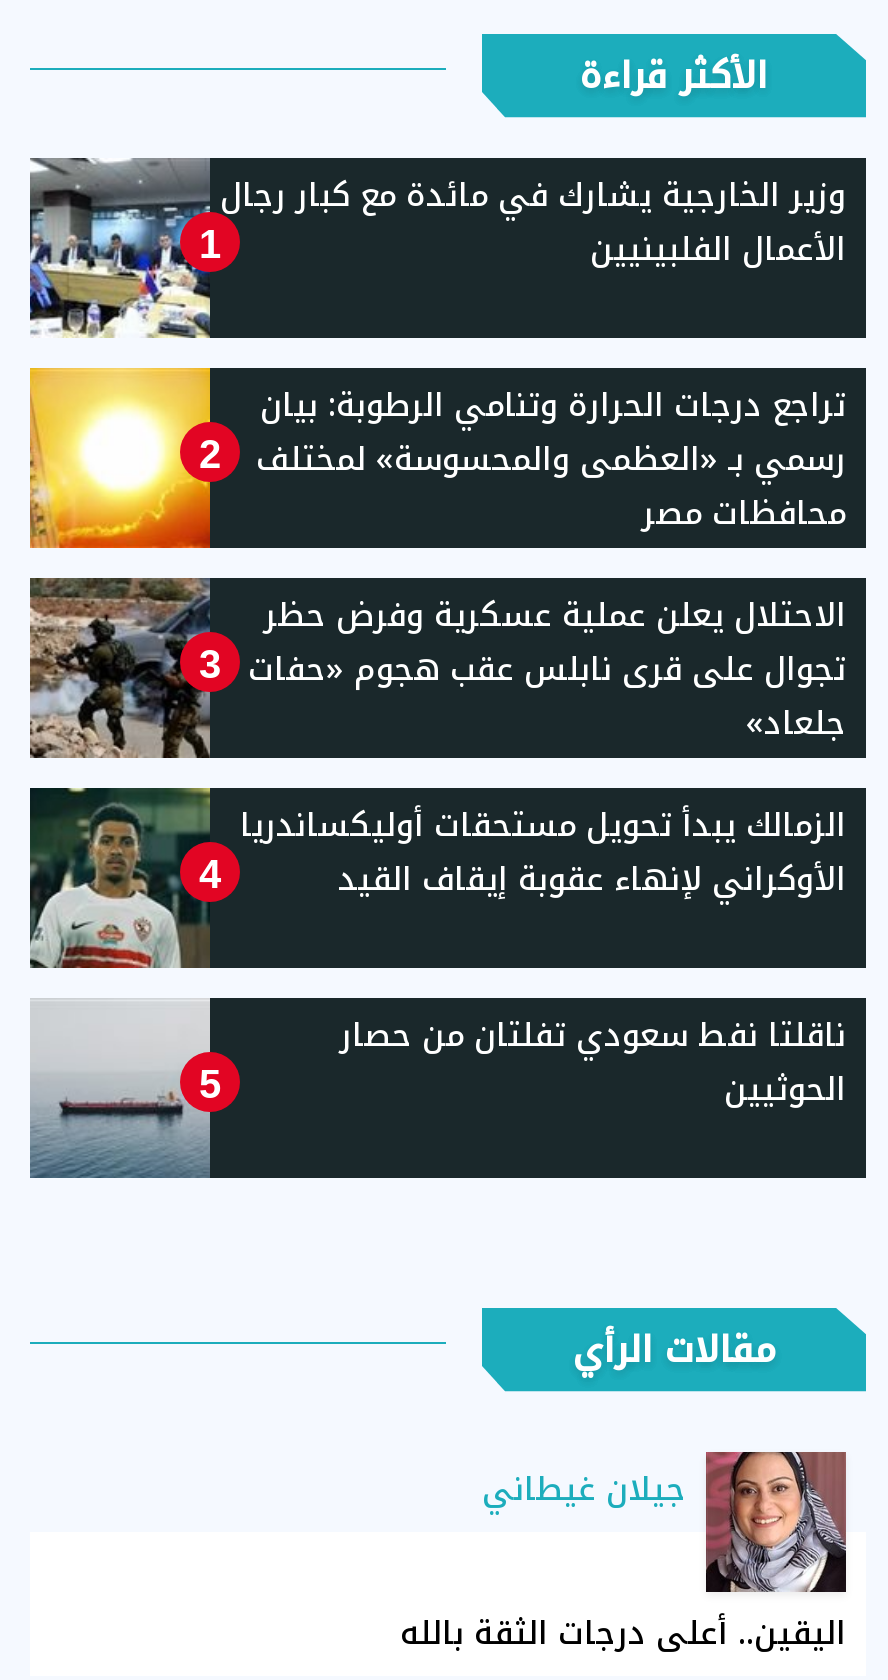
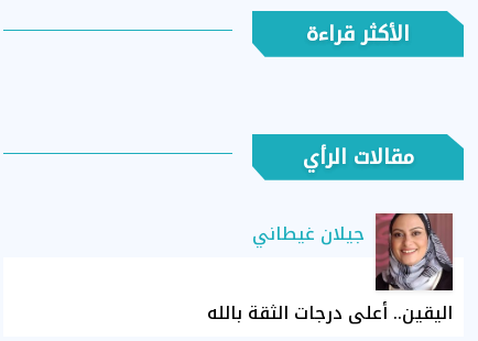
[199,163,846,475] وزير الخارجية يشارك في مائدة مع كبار رجال | الأعمال الفلبينيين | 2 -> none
[199,221,221,265] 1 -> none
[199,373,846,685] تراجع درجات الحرارة وتنامي الرطوبة: بيان | رسمي بـ «العظمى والمحسوسة» لمختلف | محافظات مصر | 3 -> none
[199,583,846,895] الاحتلال يعلن عملية عسكرية وفرض حظر | تجوال على قرى نابلس عقب هجوم «حفات | جلعاد» | 4 -> none
[199,793,846,1105] الزمالك يبدأ تحويل مستحقات أوليكساندريا | الأوكراني لإنهاء عقوبة إيقاف القيد | 5 -> none
[340,1003,846,1119] ناقلتا نفط سعودي تفلتان من حصار | الحوثيين -> none

